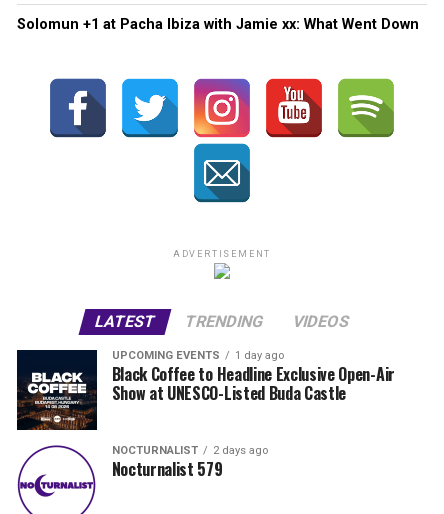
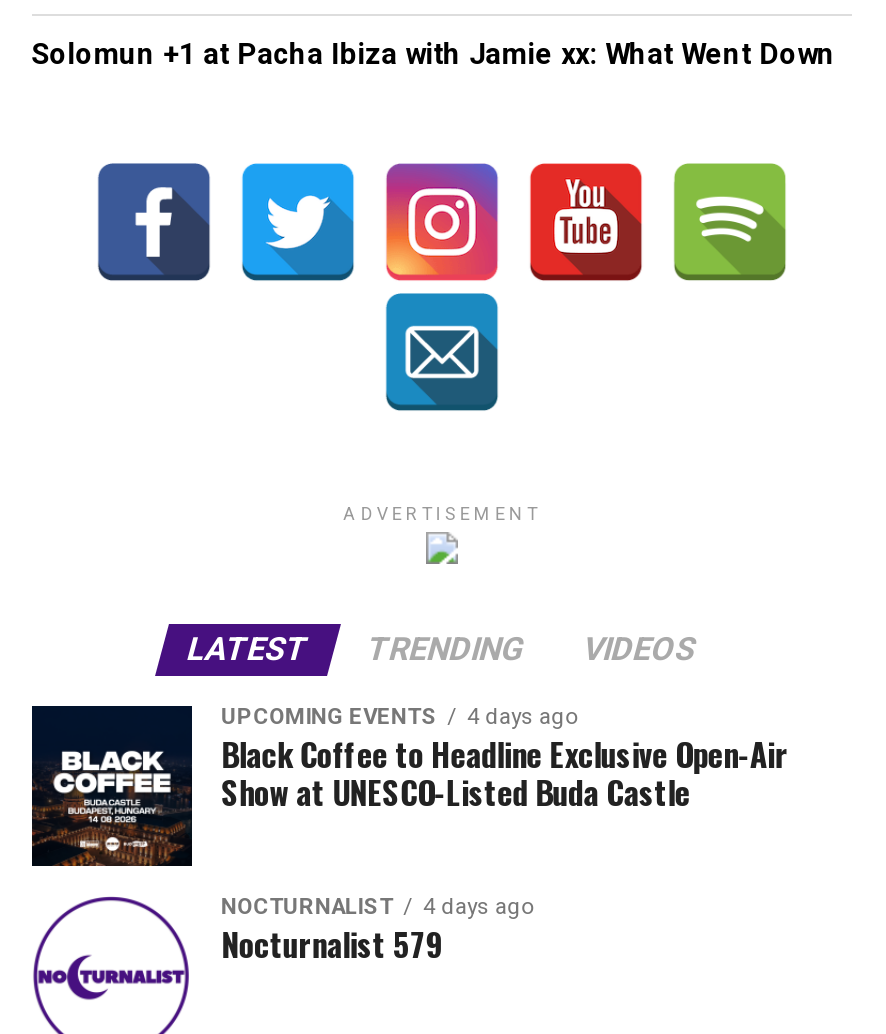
[112,349,284,362] UPCOMING EVENTS 1 day ago -> [221,705,577,731] UPCOMING EVENTS 4 days ago
[112,444,268,457] NOCTURNALIST 2 days ago -> [221,895,533,921] NOCTURNALIST 4 days ago

